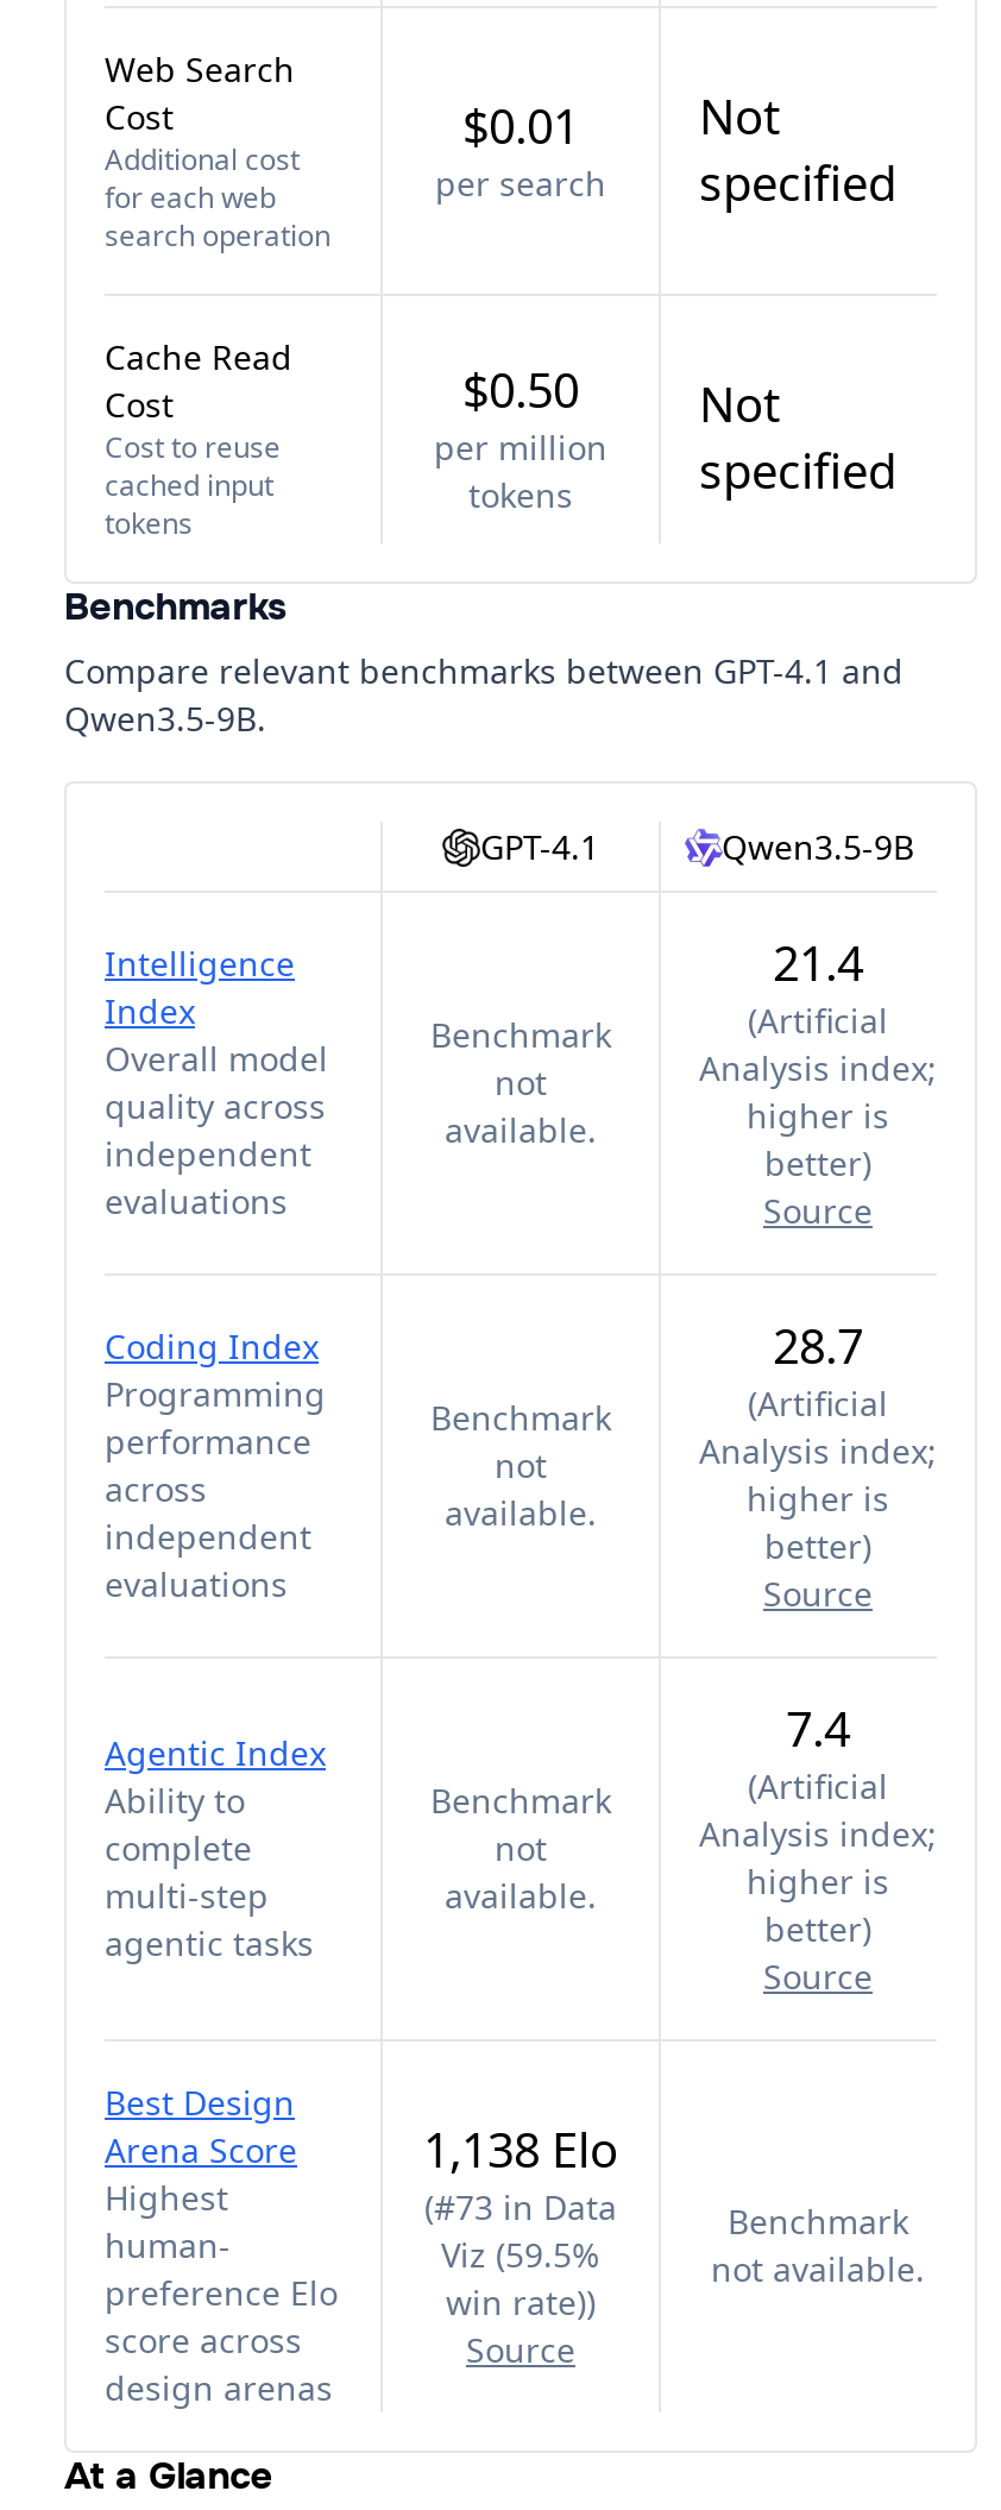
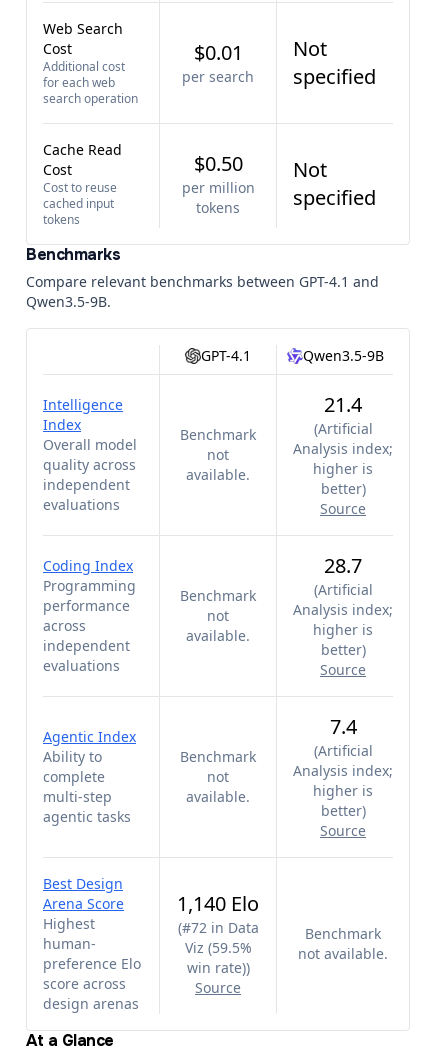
[423,2118,618,2182] 1,138 Elo -> [177,890,259,917] 1,140 Elo
[424,2184,617,2229] (#73 in Data -> [177,918,258,937] (#72 in Data

